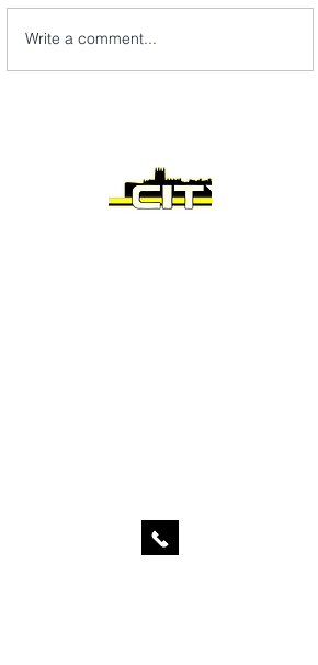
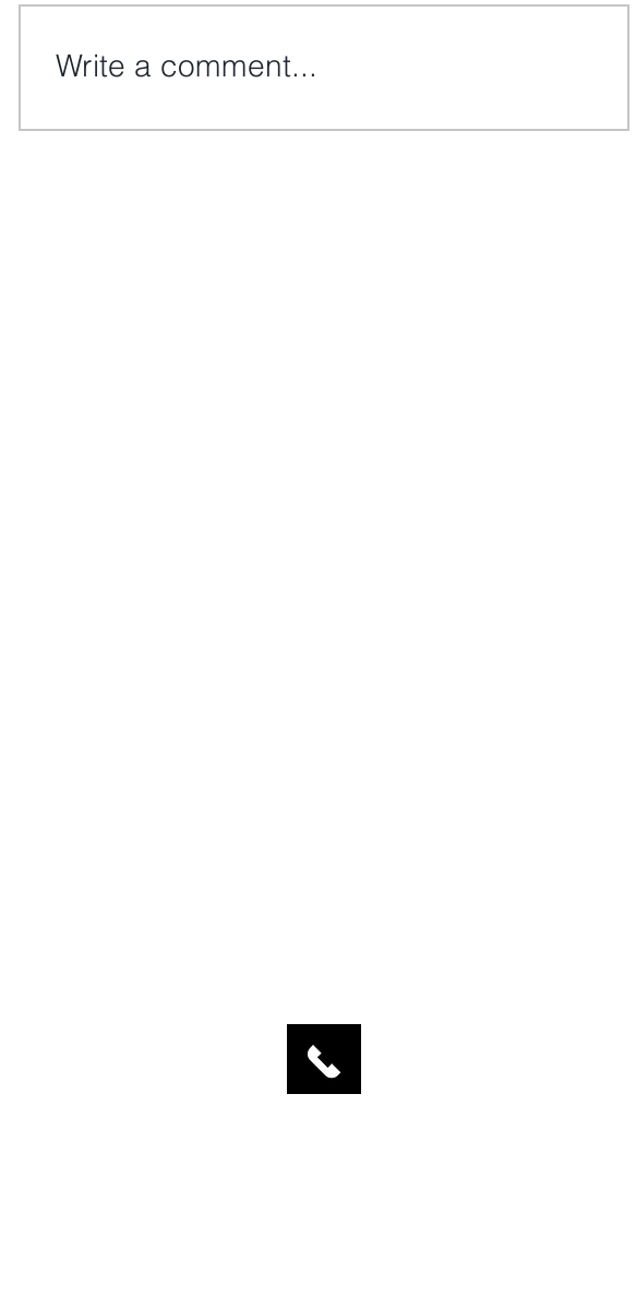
[107,166,213,211] [image] -> none

